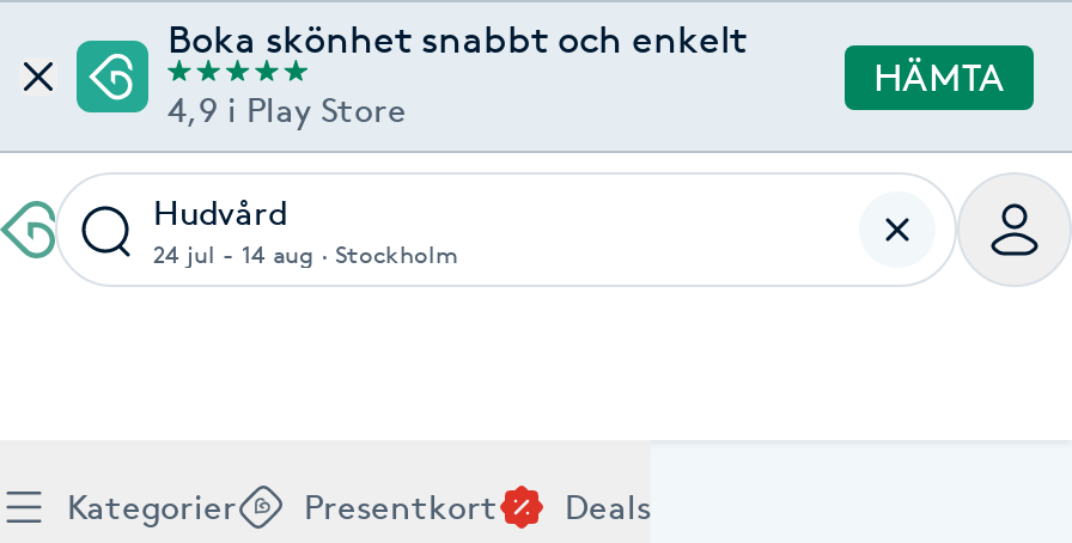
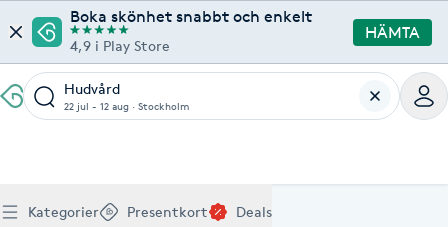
[153,237,457,268] 24 jul - 14 aug · Stockholm -> [64,99,189,112] 22 jul - 12 aug · Stockholm

